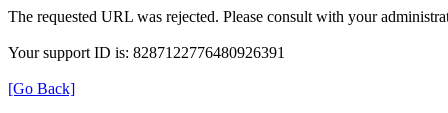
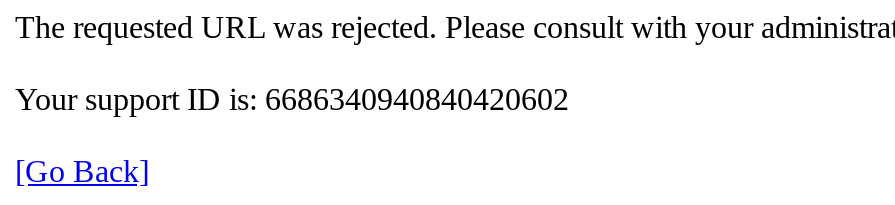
[8,44,285,61] Your support ID is: 8287122776480926391 -> [15,82,569,116] Your support ID is: 6686340940840420602

